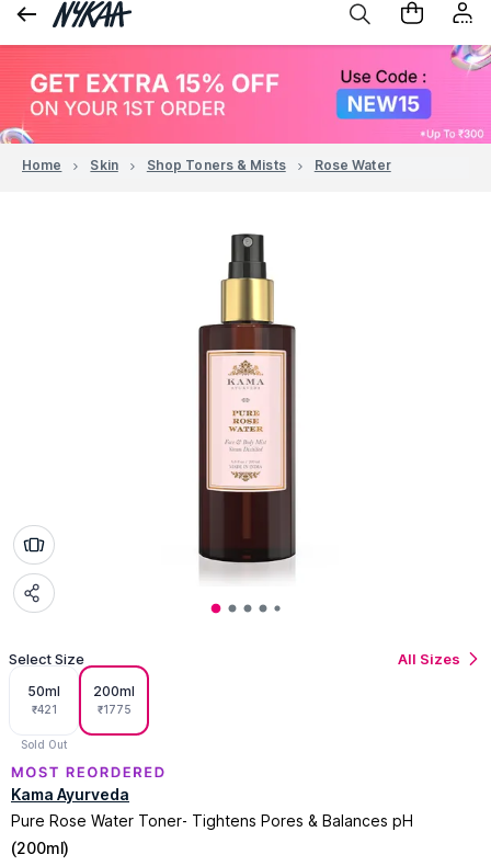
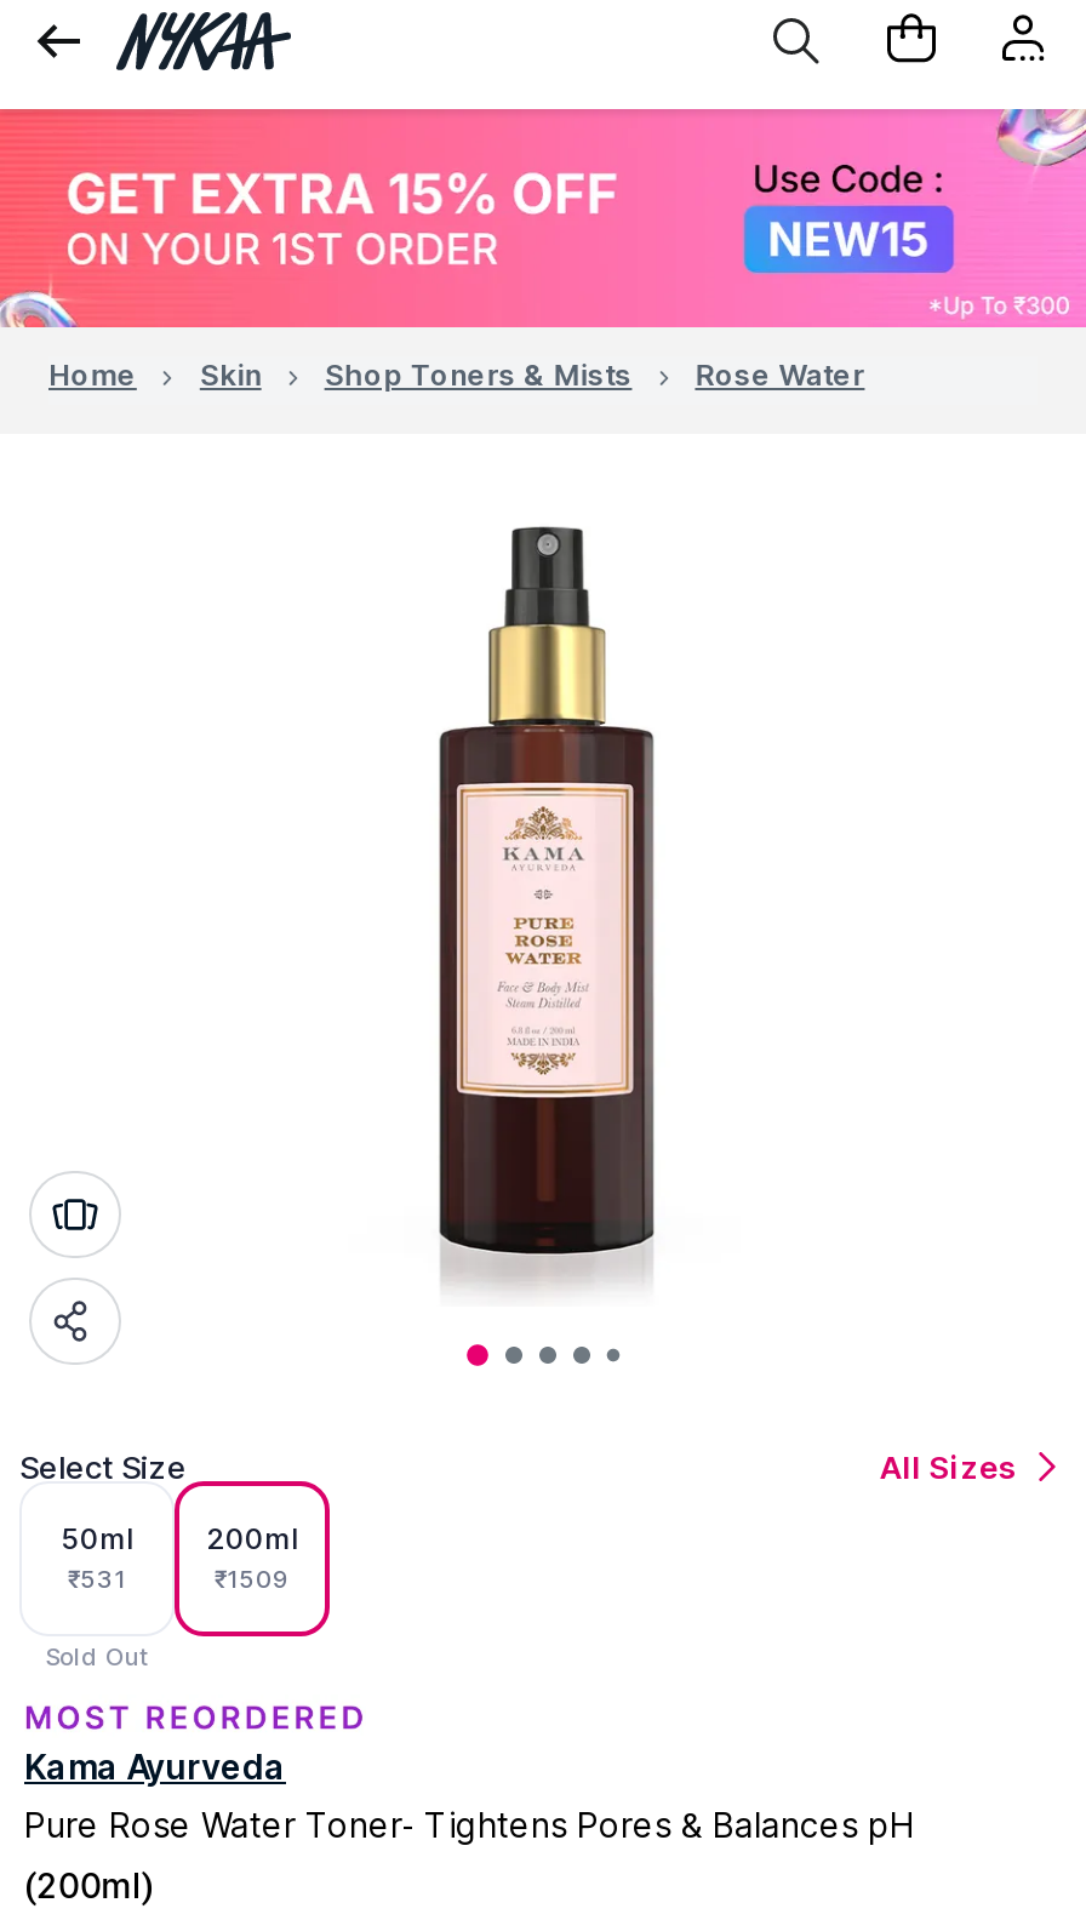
[31,702,56,715] ₹421 -> [68,1563,126,1592] ₹531
[97,702,131,715] ₹1775 -> [215,1563,290,1592] ₹1509

